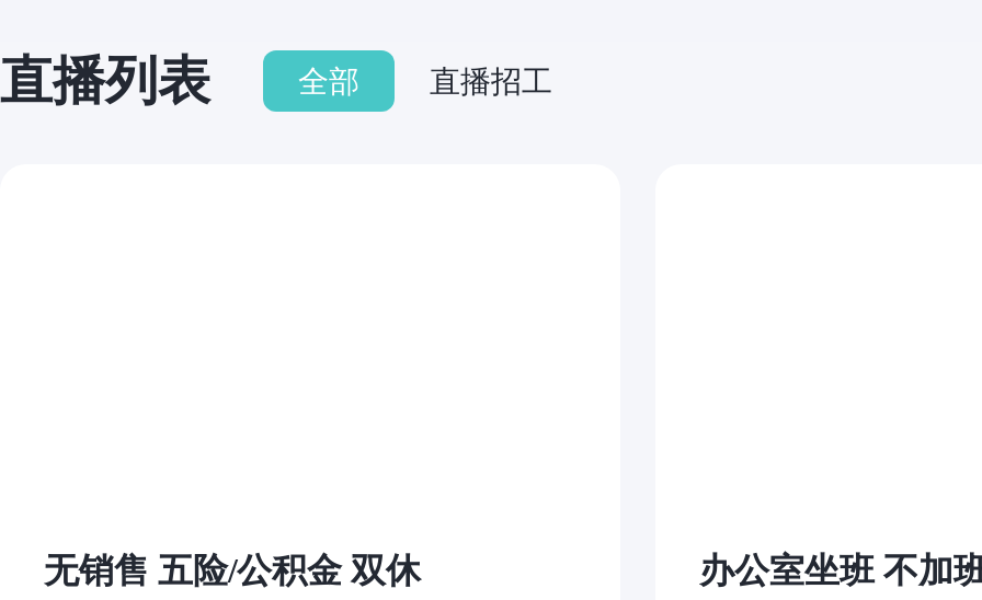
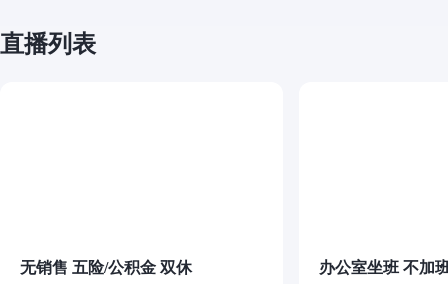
[298,66,552,99] 全部 | 直播招工 -> none

